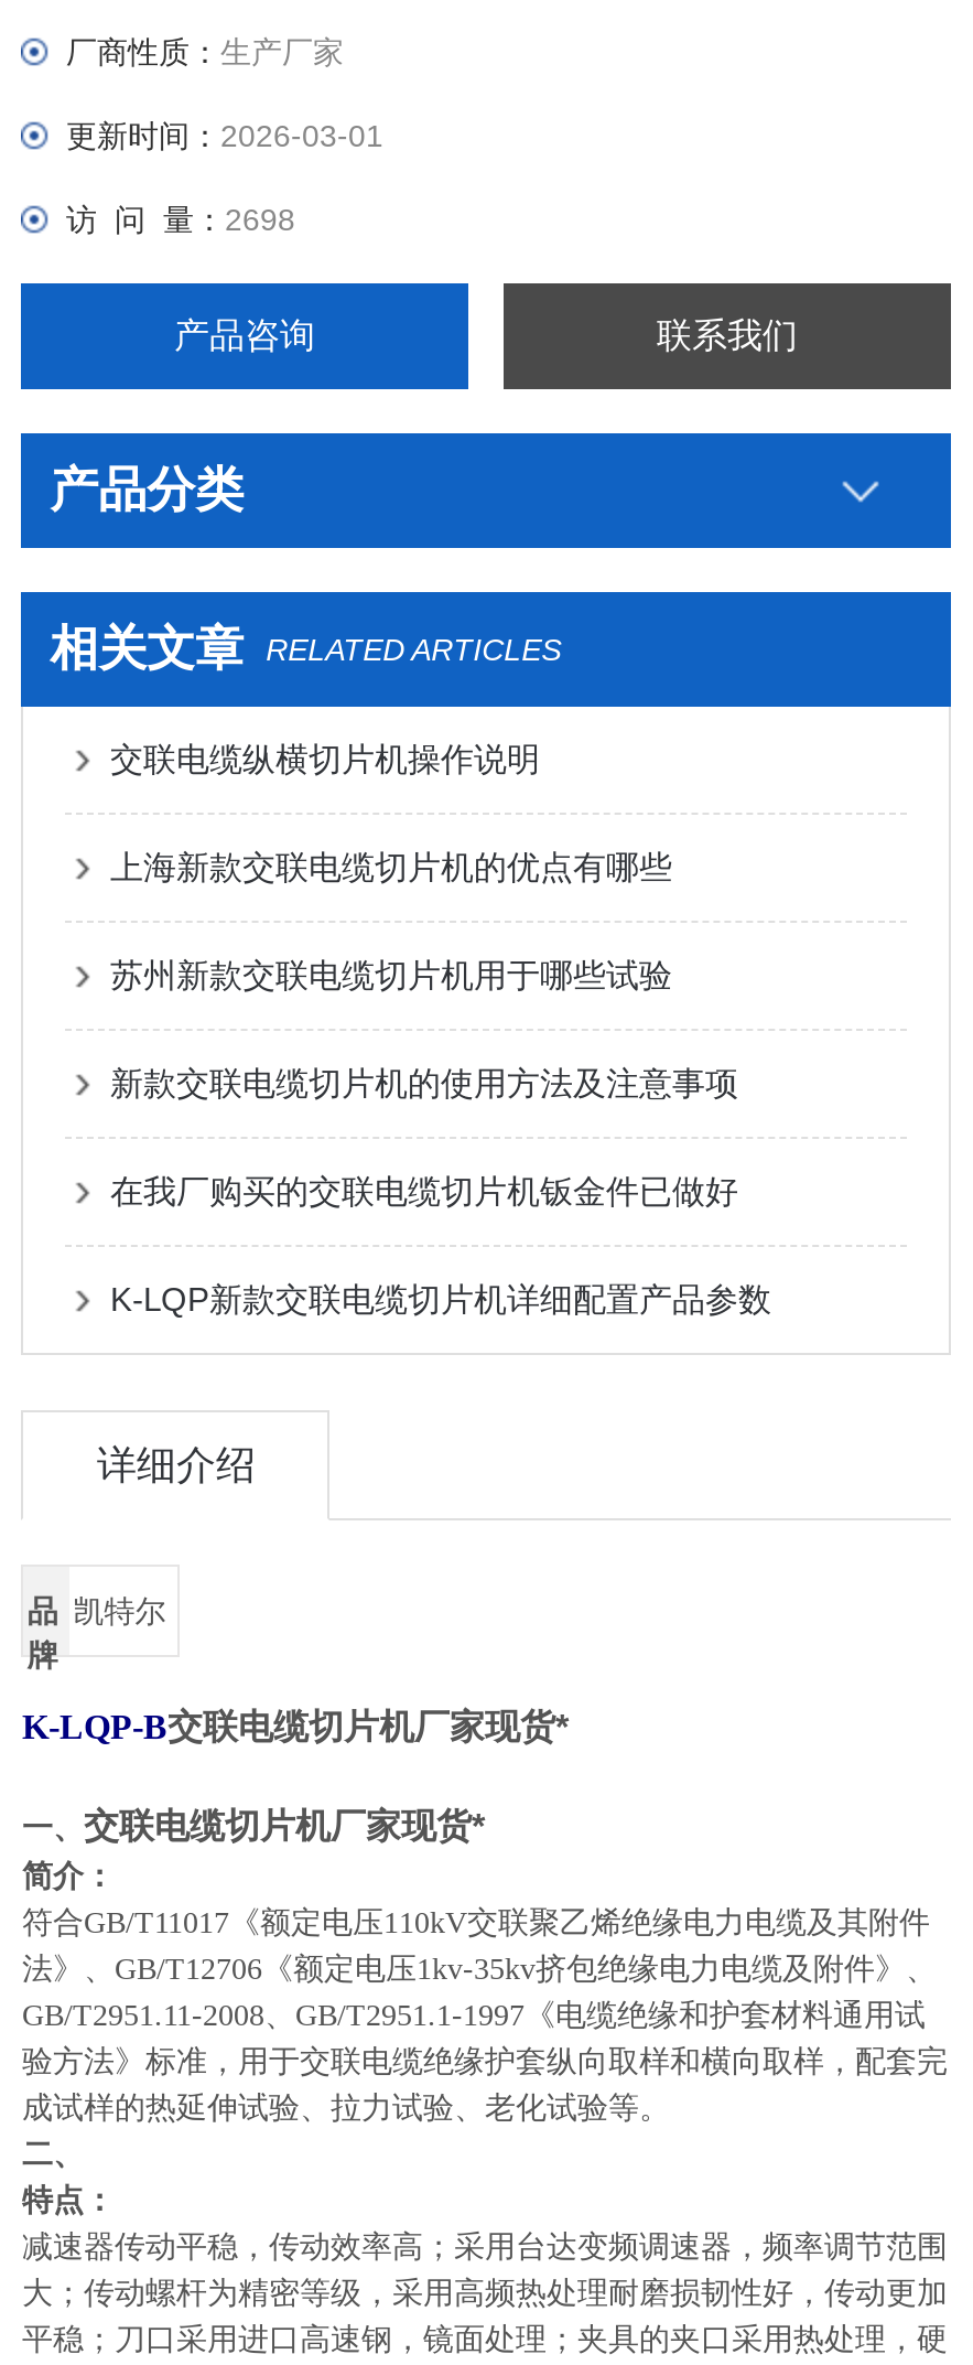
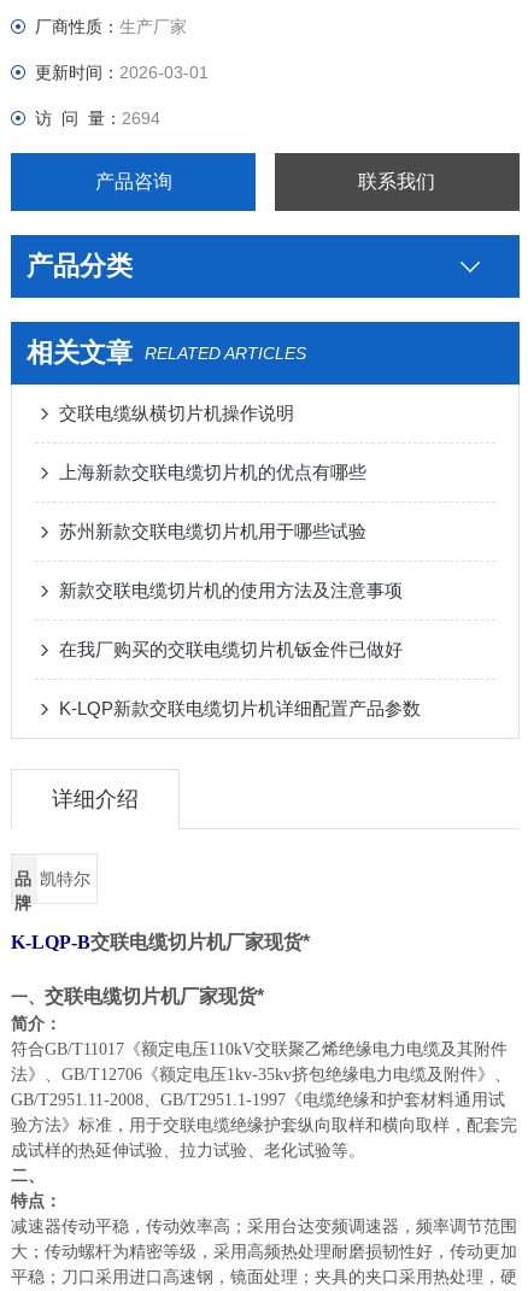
[66,202,295,237] 访 问 量：2698 -> [35,108,161,128] 访 问 量：2694

